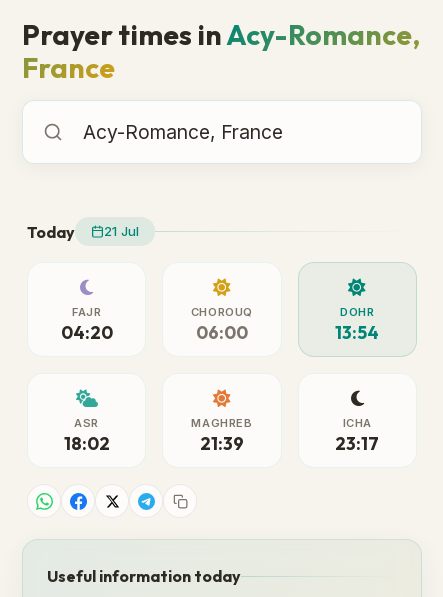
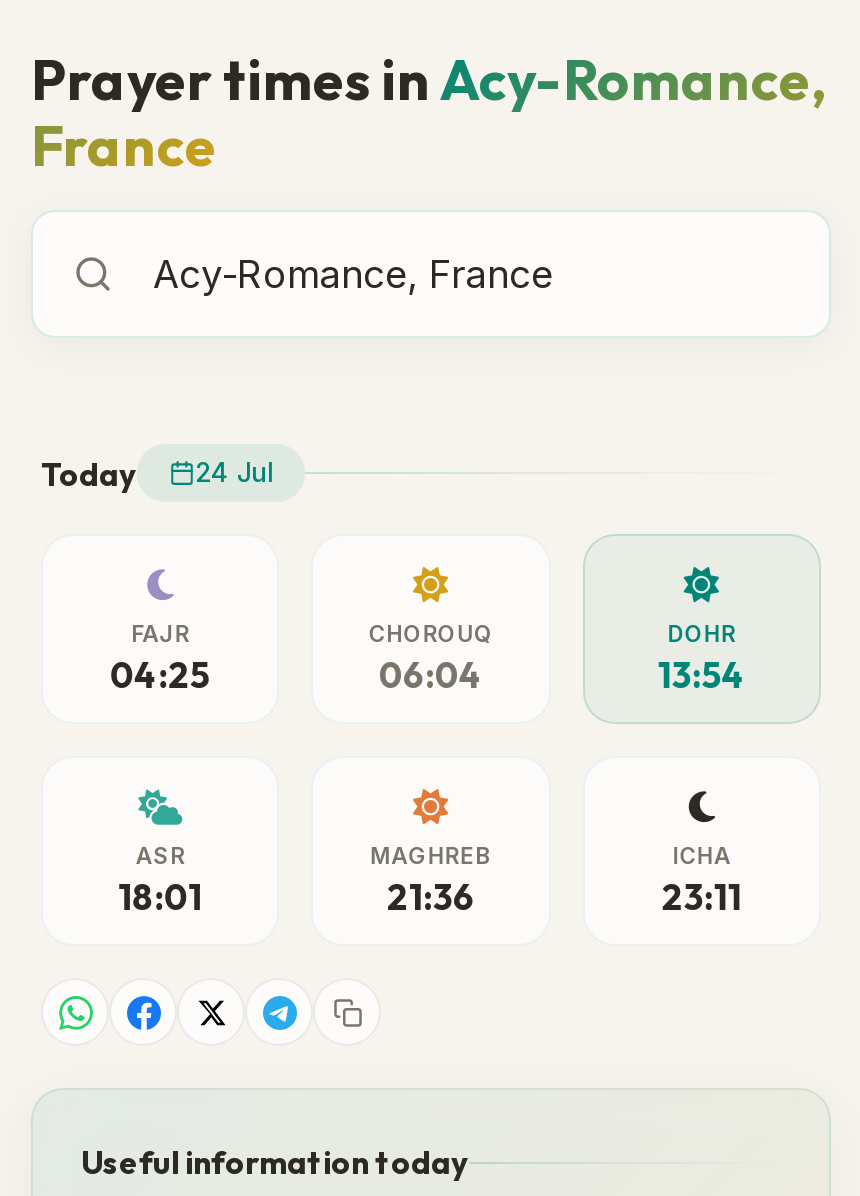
[27,221,139,241] Today 21 Jul -> [41,453,273,493] Today 24 Jul
[61,320,113,343] 04:20 -> [110,651,210,697] 04:25
[196,320,248,343] 06:00 -> [379,651,483,697] 06:04
[64,431,110,454] 18:02 -> [118,873,202,919] 18:01
[200,431,244,454] 21:39 -> [387,873,475,919] 21:36
[335,431,379,454] 23:17 -> [662,873,742,919] 23:11

